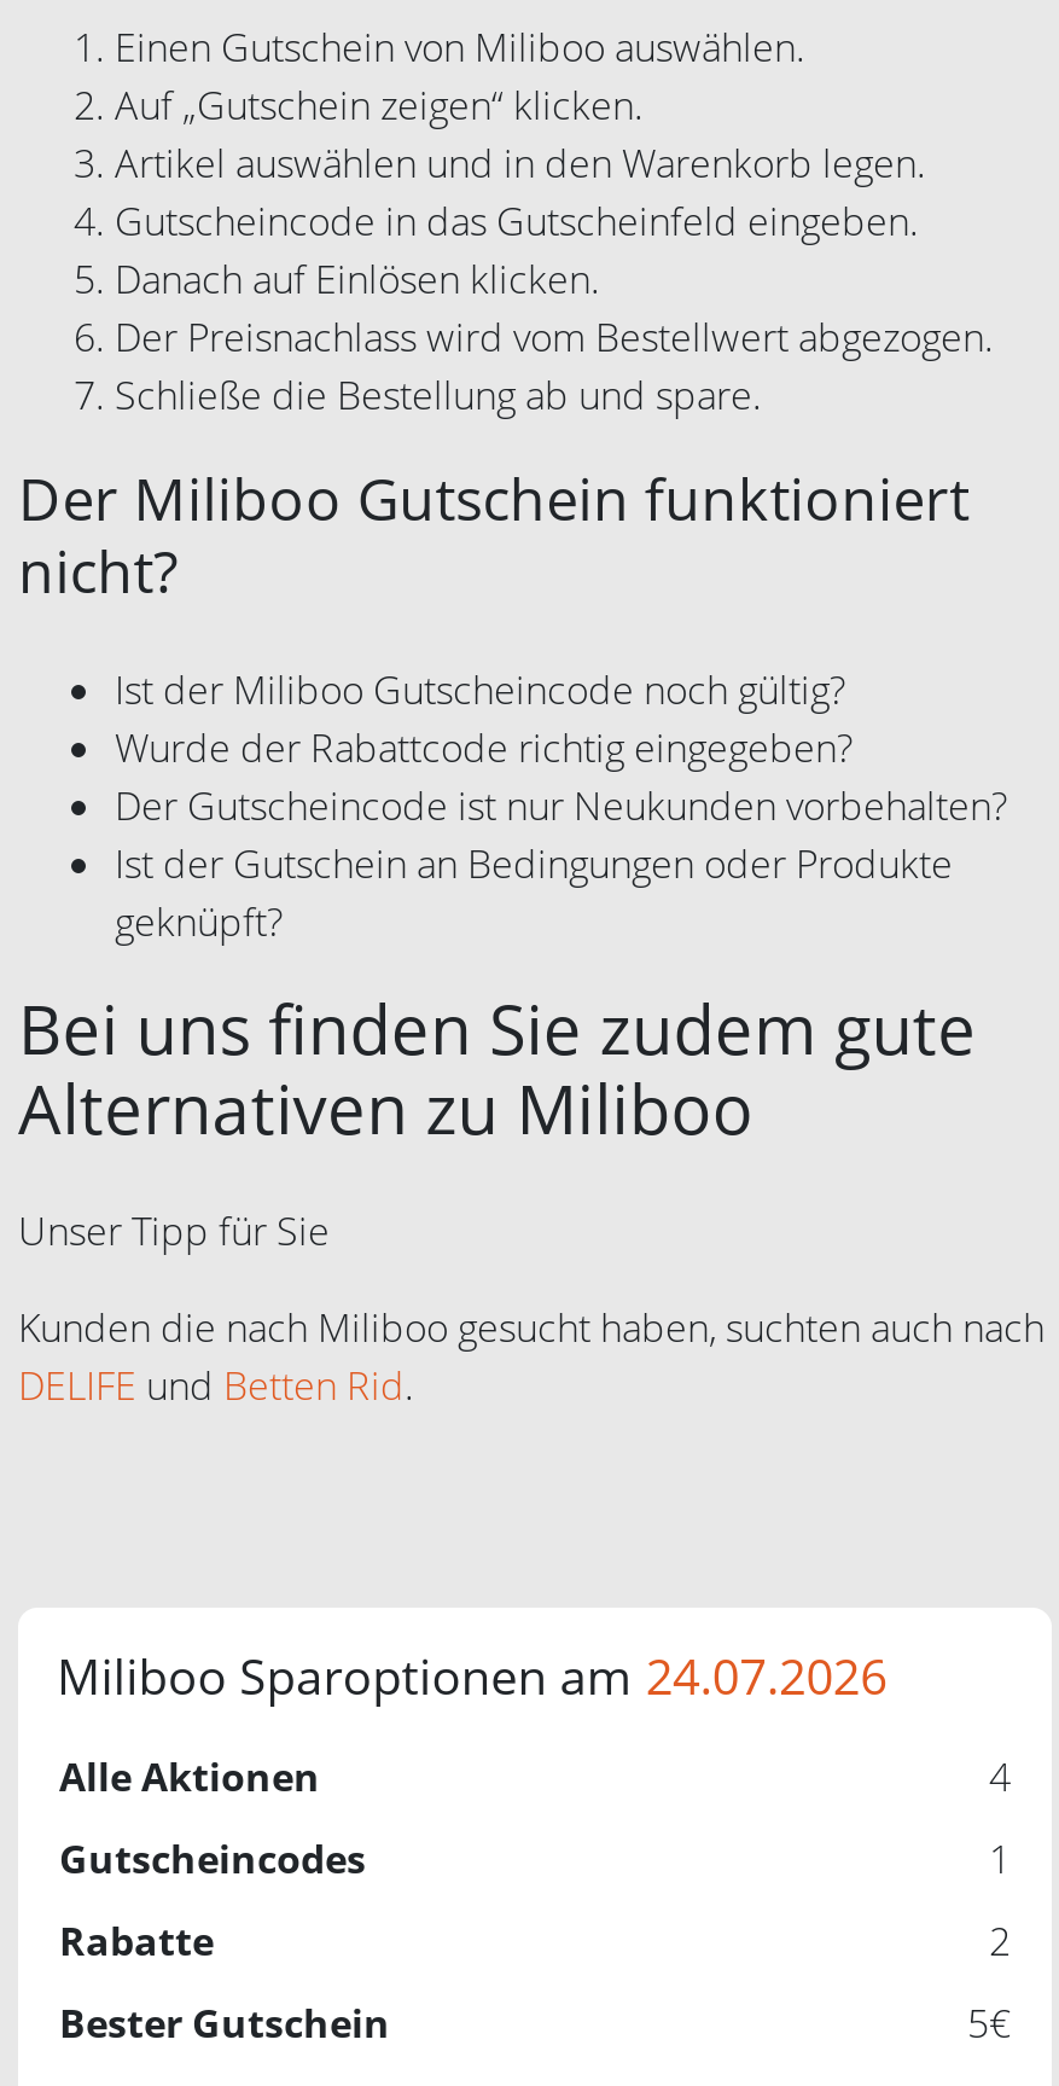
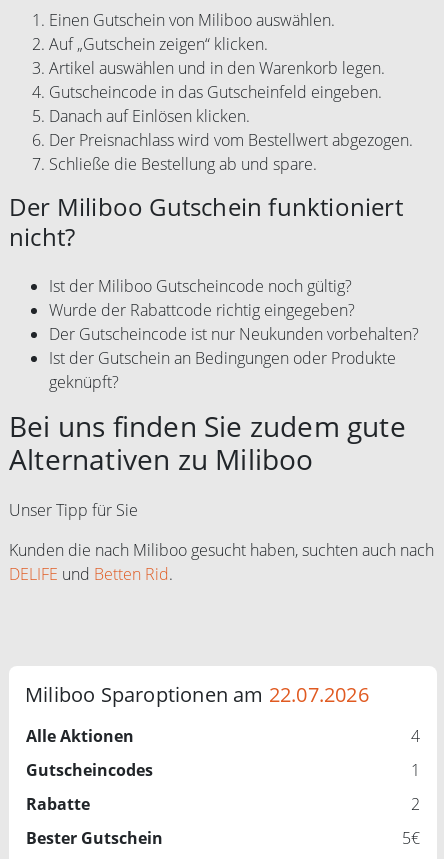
[57,1643,887,1708] Miliboo Sparoptionen am 24.07.2026 -> [25,680,369,707] Miliboo Sparoptionen am 22.07.2026

